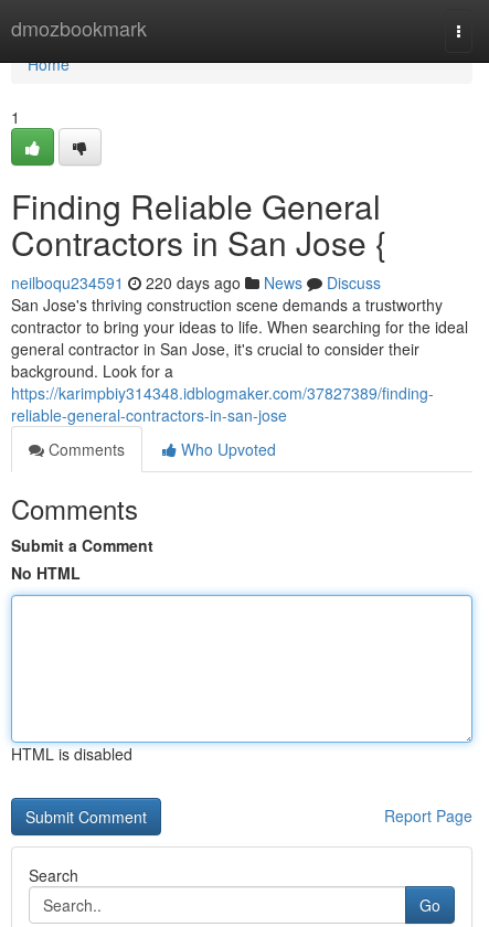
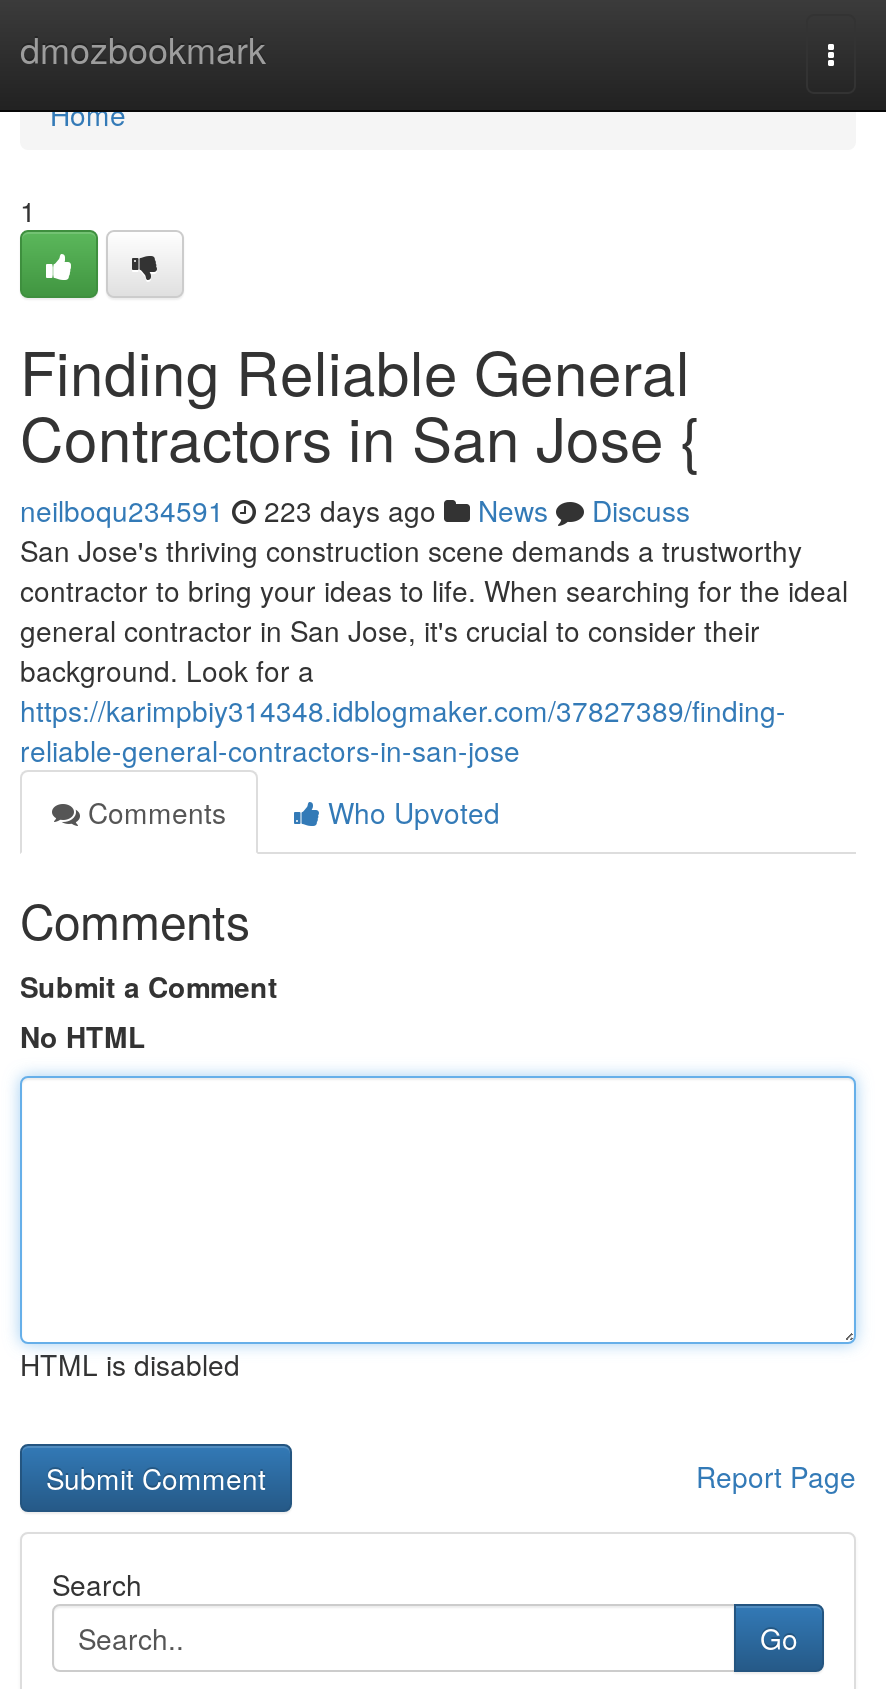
[11,271,381,294] neilboqu234591 220 days ago News Discuss -> [20,490,690,530] neilboqu234591 223 days ago News Discuss

